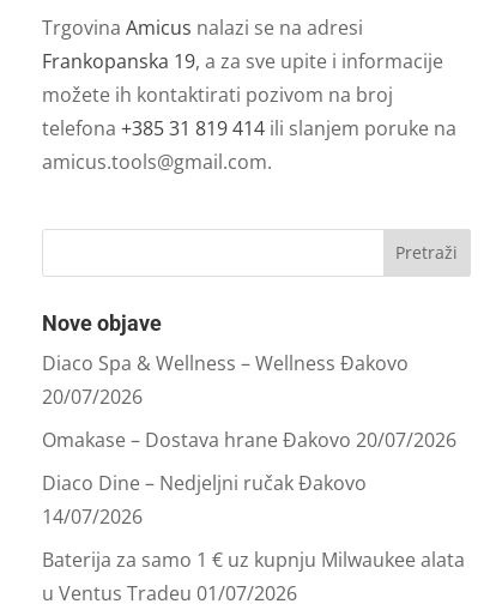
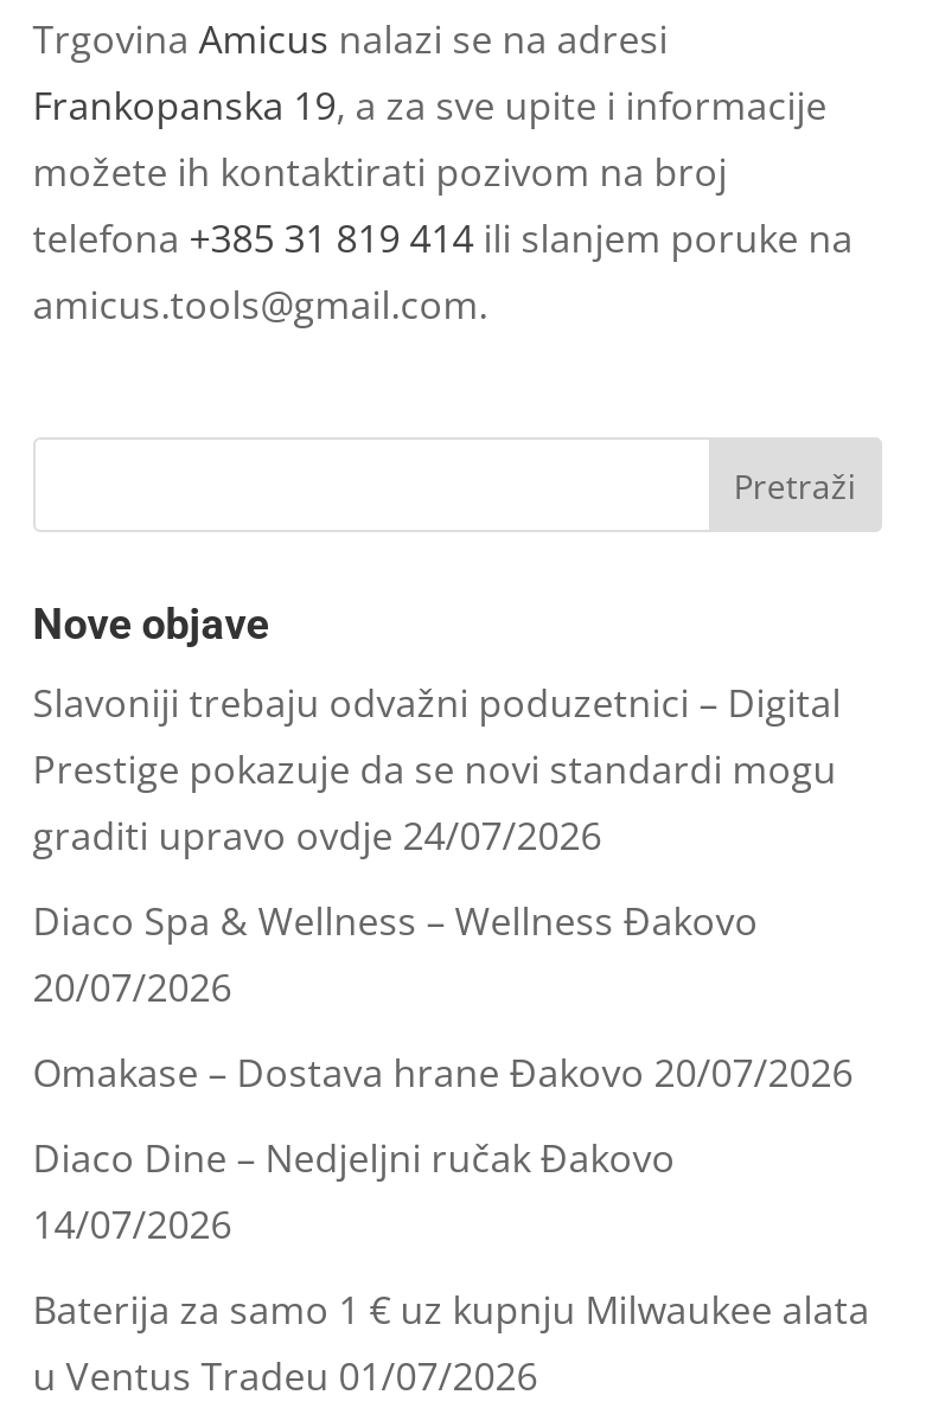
none -> [33,677,841,862] Slavoniji trebaju odvažni poduzetnici – Digital | Prestige pokazuje da se novi standardi mogu | graditi upravo ovdje 24/07/2026

